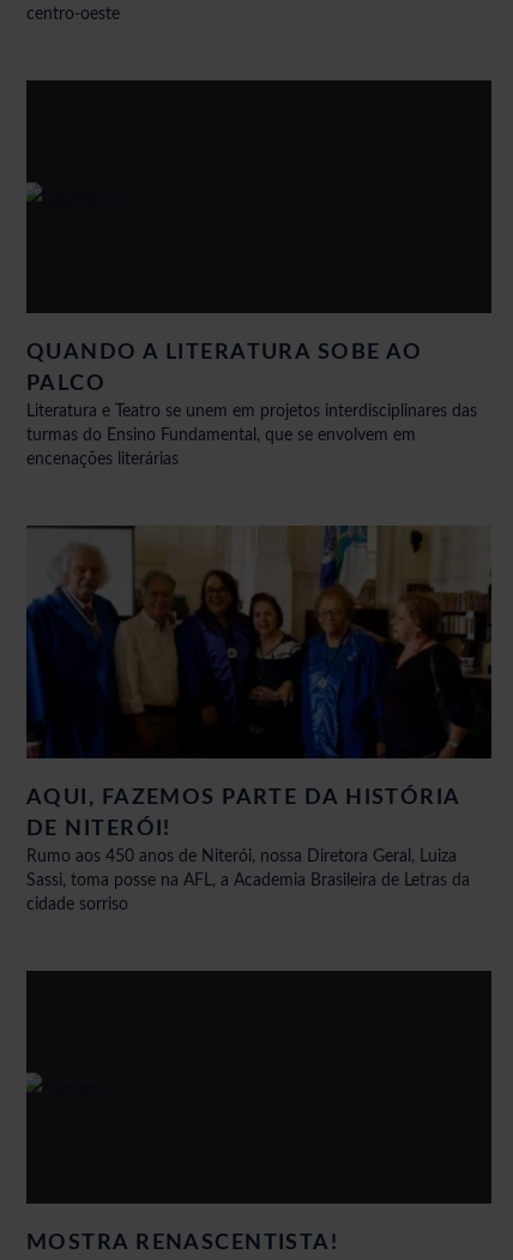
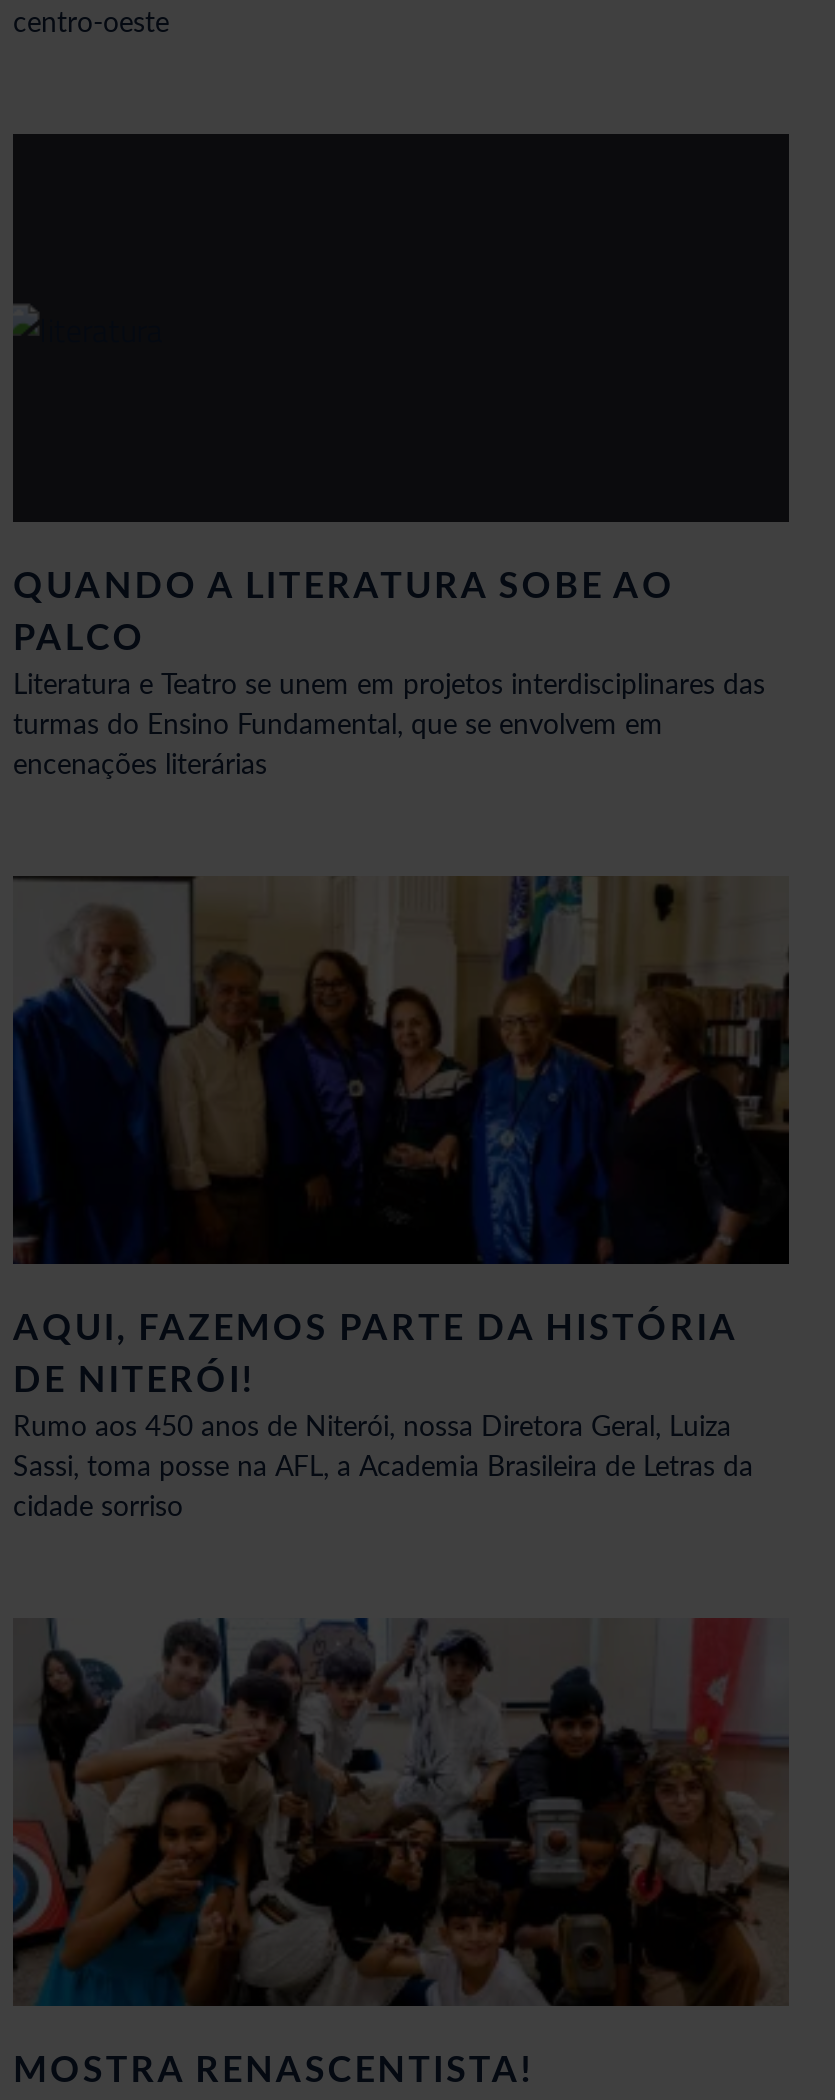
none -> [11,1618,789,2008] [image]

